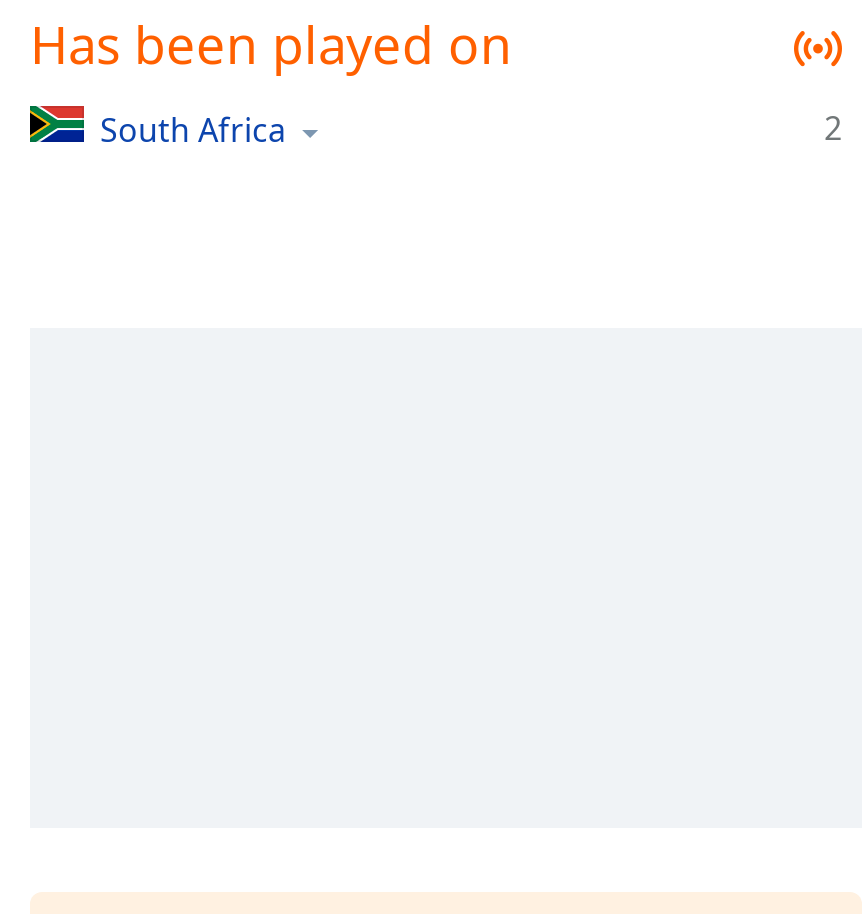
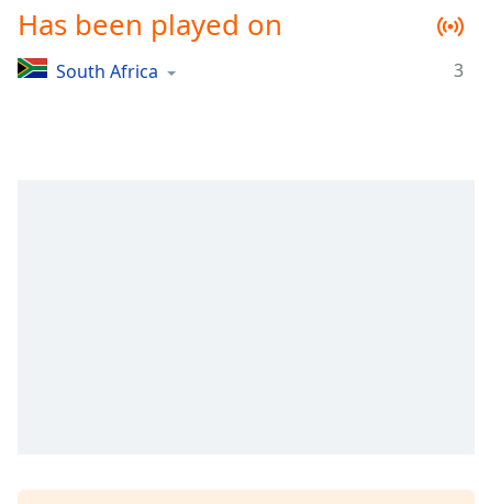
[824,106,842,150] 2 -> [454,58,464,82] 3

